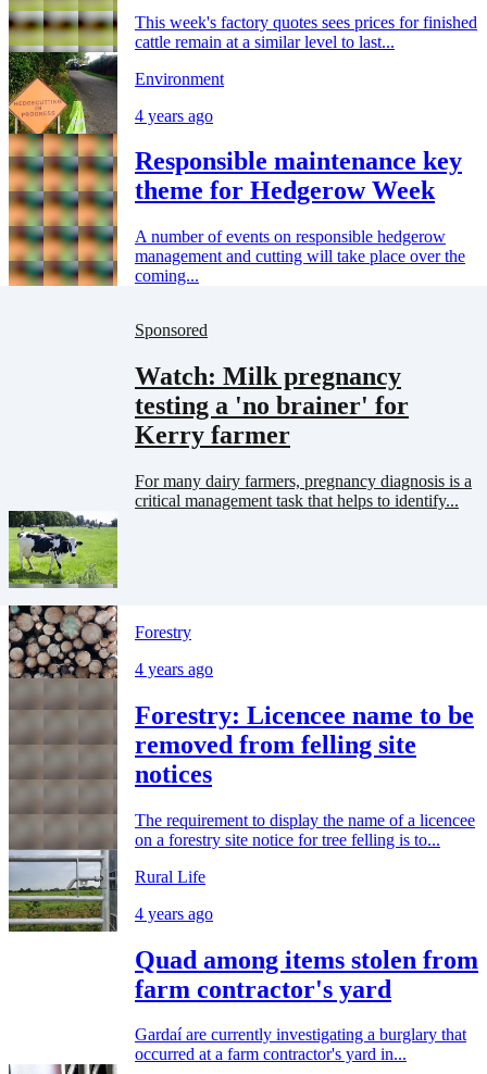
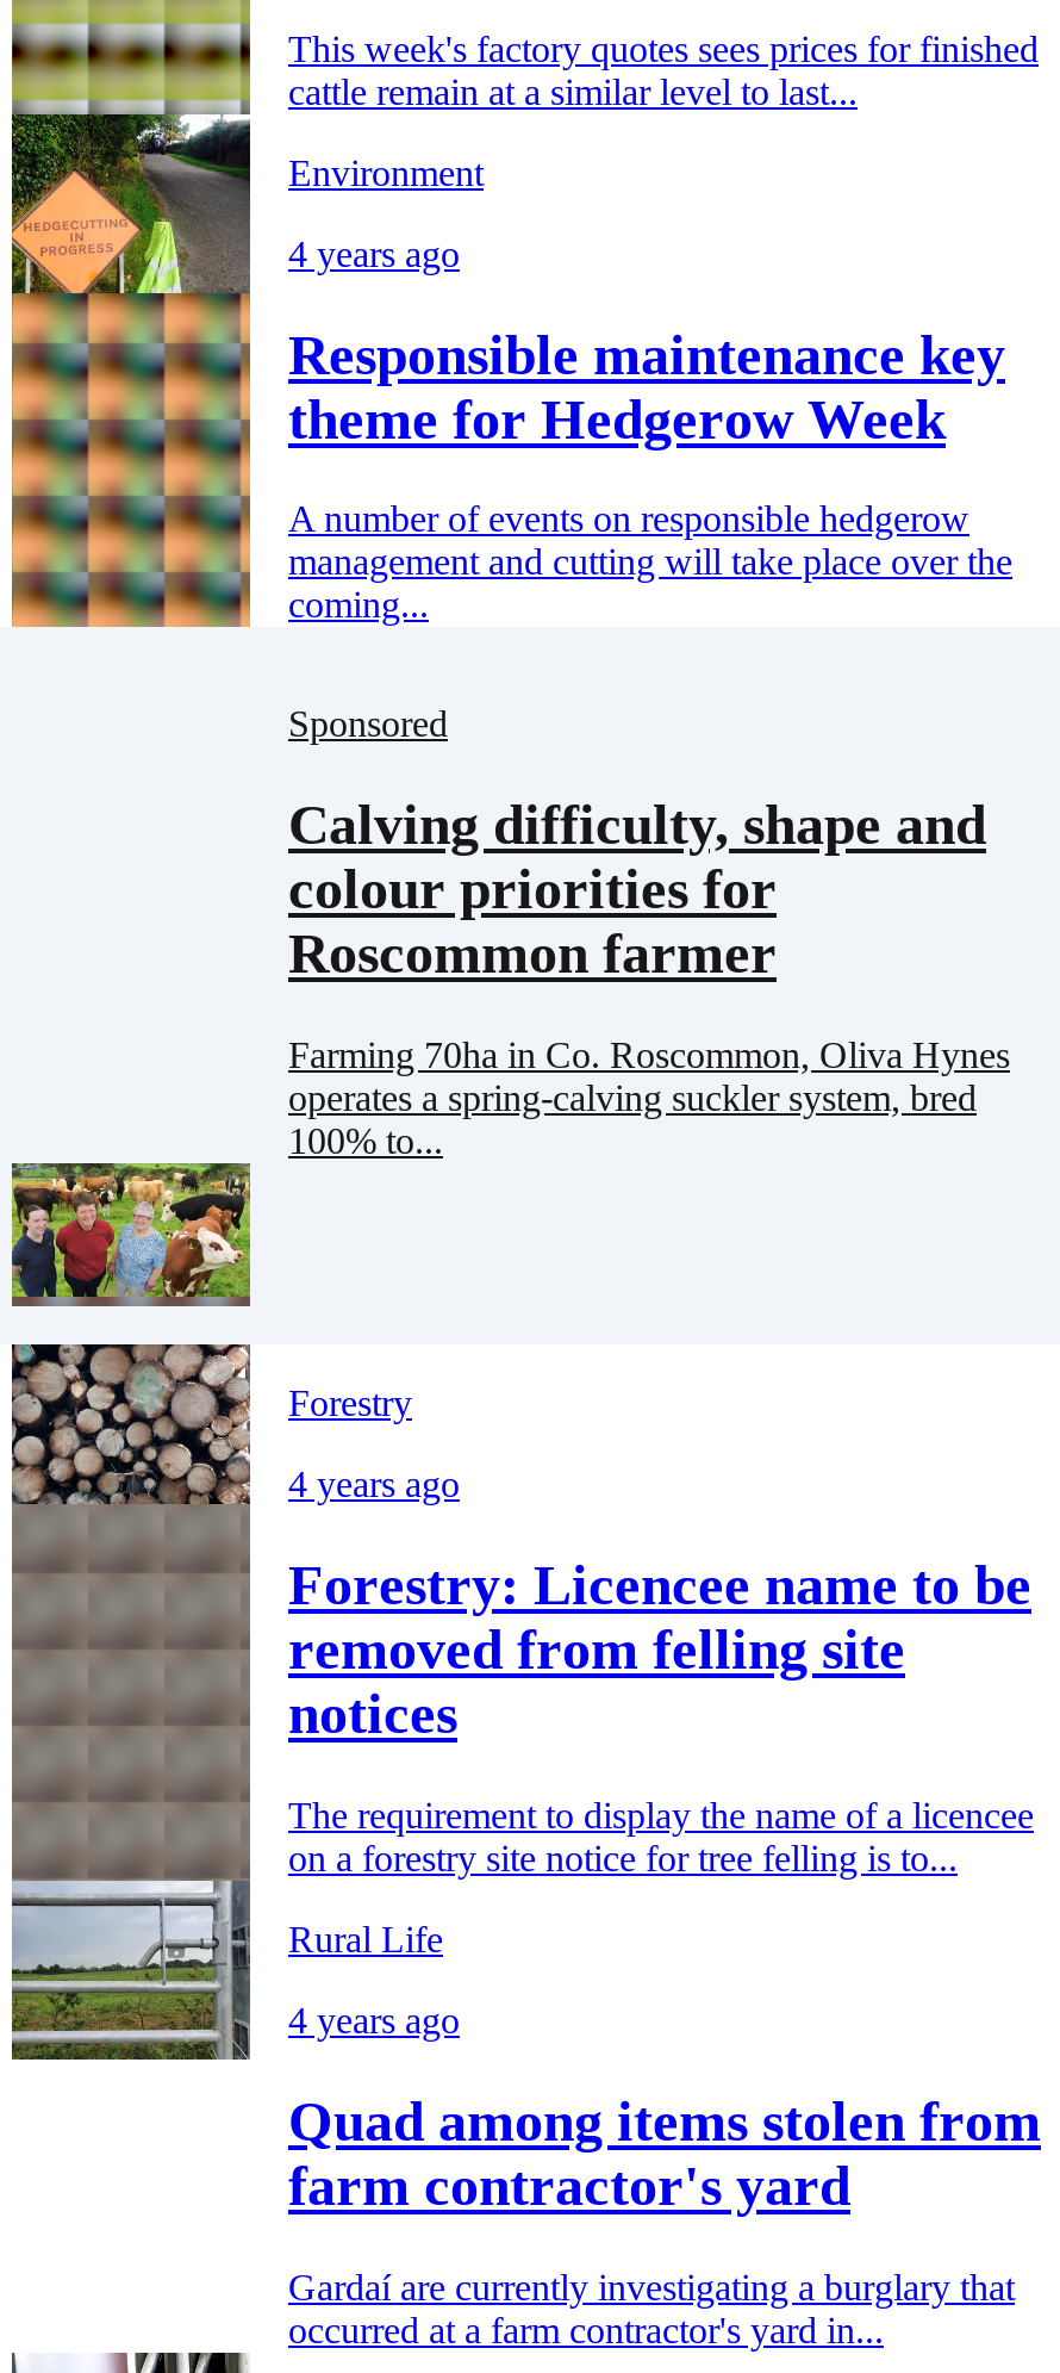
[135,362,409,449] Watch: Milk pregnancy | testing a 'no brainer' for | Kerry farmer -> [288,794,986,985] Calving difficulty, shape and | colour priorities for | Roscommon farmer
[8,472,472,588] [image] | For many dairy farmers, pregnancy diagnosis is a | critical management task that helps to identify... -> [12,1035,1010,1309] [image] | Farming 70ha in Co. Roscommon, Oliva Hynes | operates a spring-calving suckler system, bred | 100% to...

